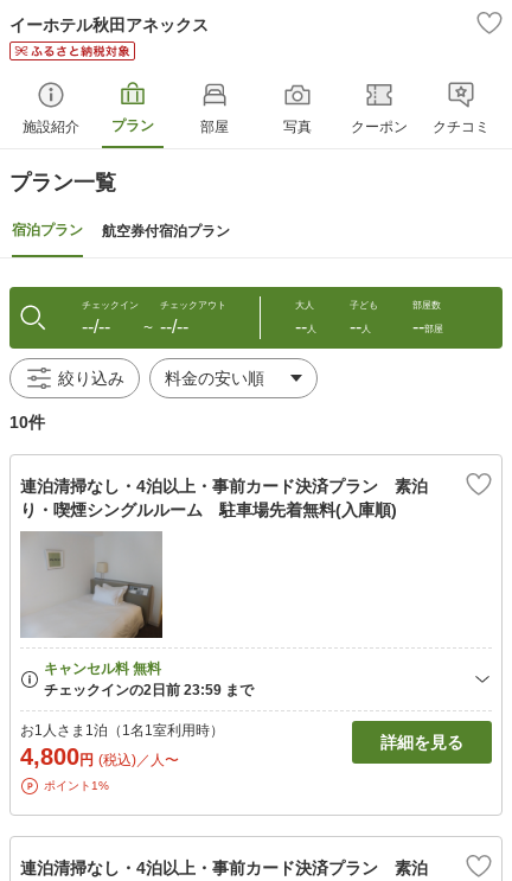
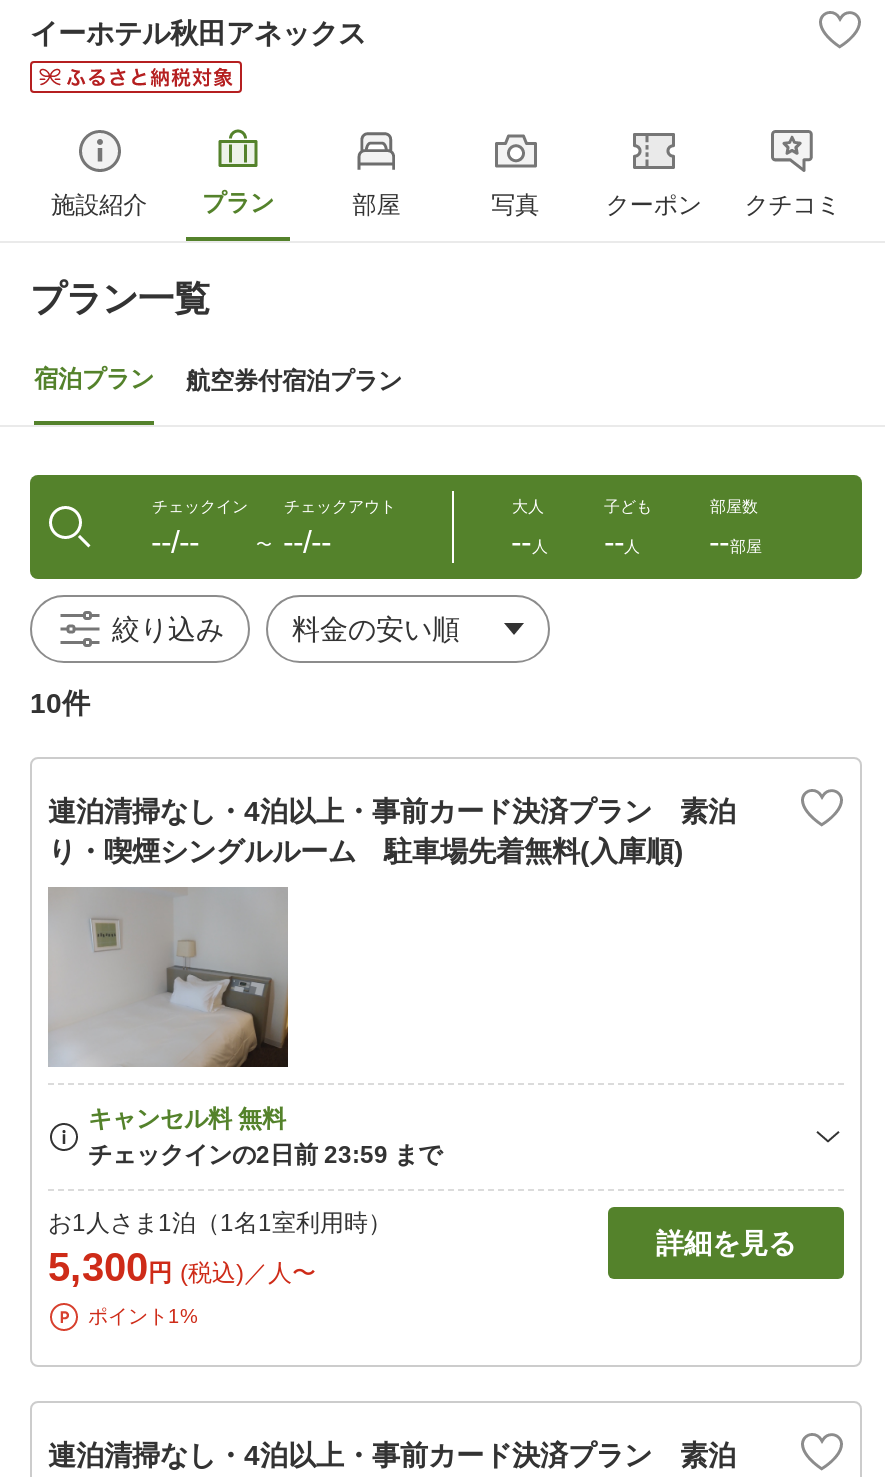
[20,743,179,770] 4,800円 (税込)／人〜 -> [48,1245,316,1289] 5,300円 (税込)／人〜

